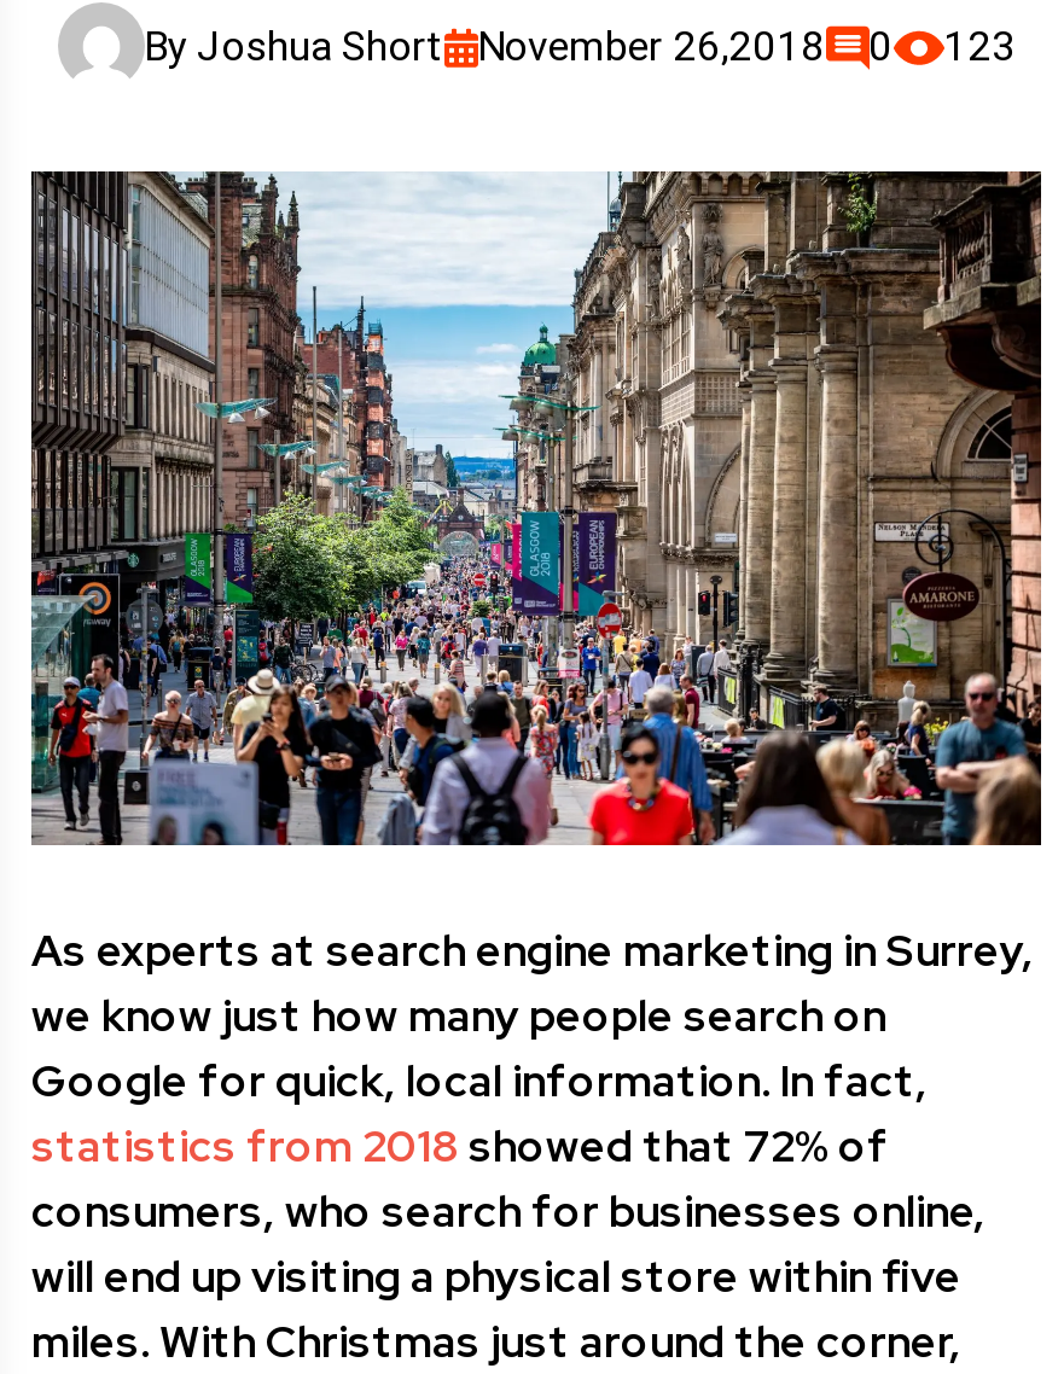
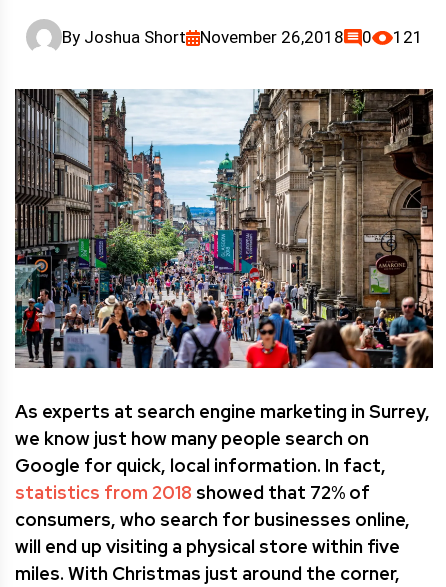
[144,22,1016,70] By Joshua Short November 26,2018 0 123 -> [61,27,422,47] By Joshua Short November 26,2018 0 121

